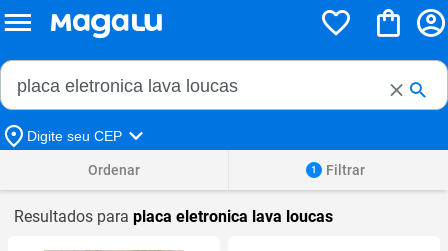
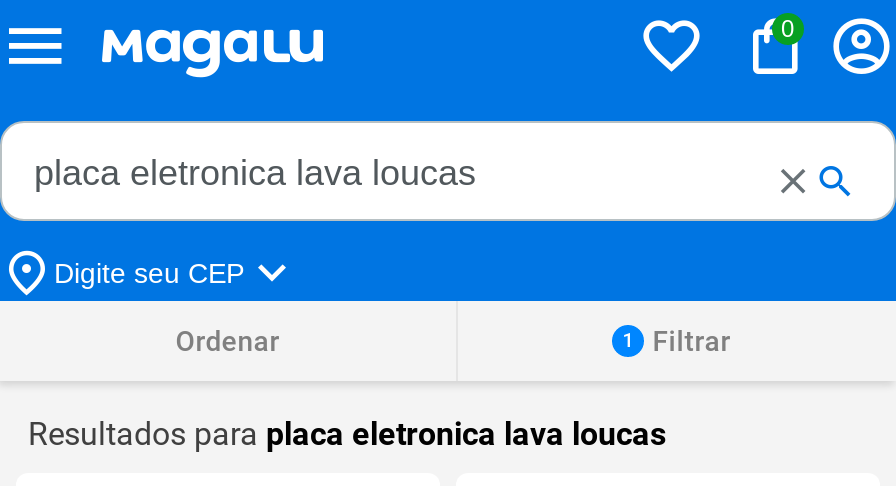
none -> [781,15,795,43] 0

